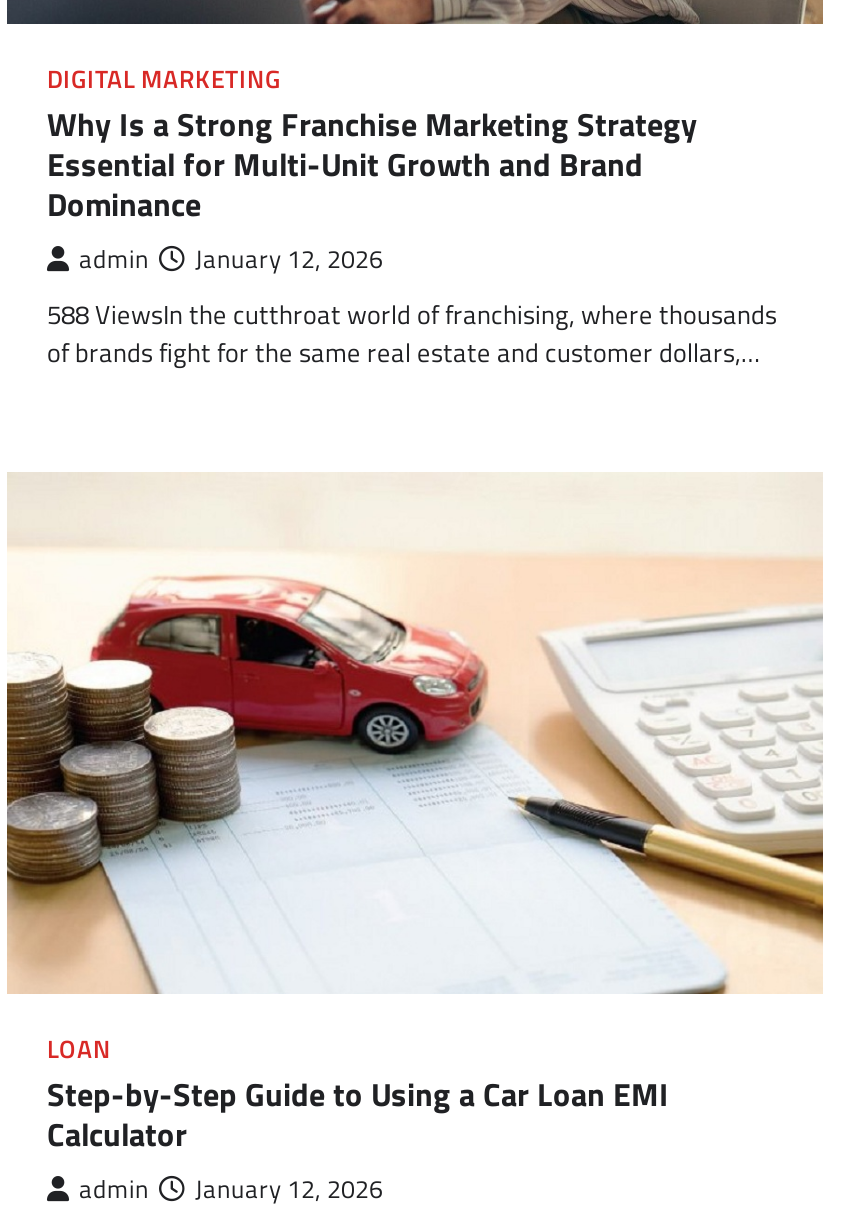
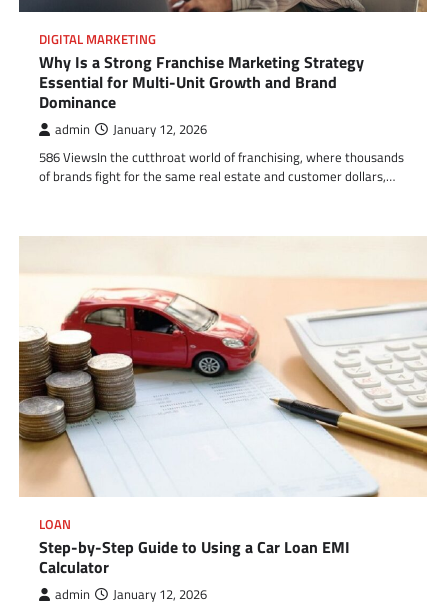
[47,294,777,334] 588 ViewsIn the cutthroat world of franchising, where thousands -> [39,147,404,167] 586 ViewsIn the cutthroat world of franchising, where thousands

